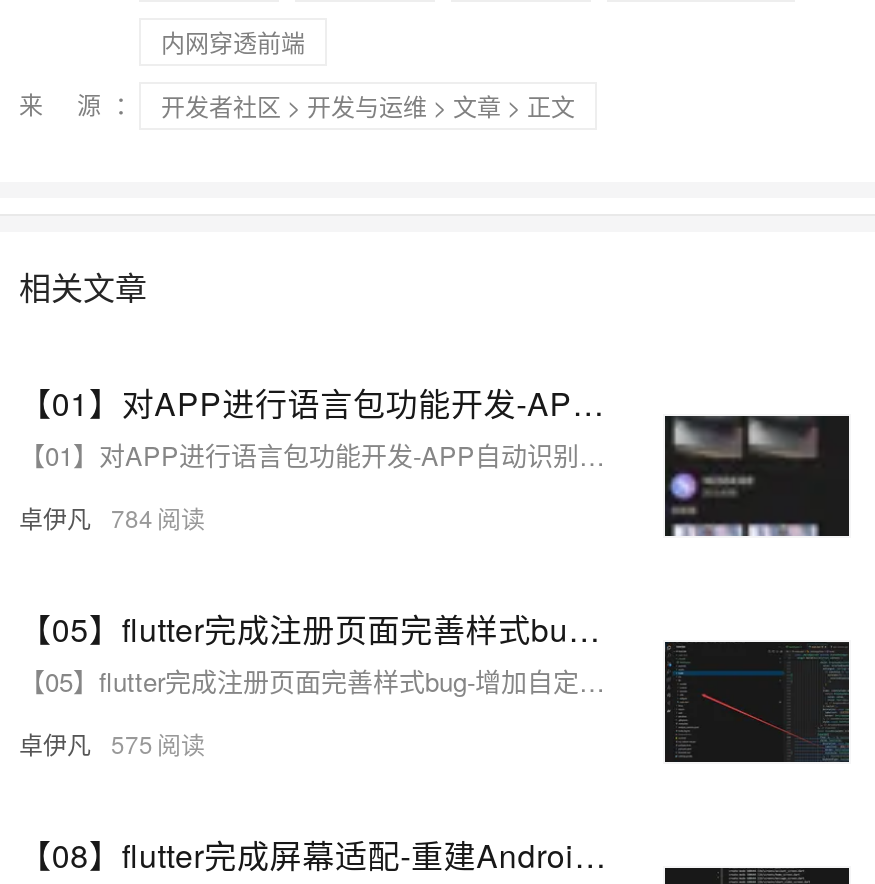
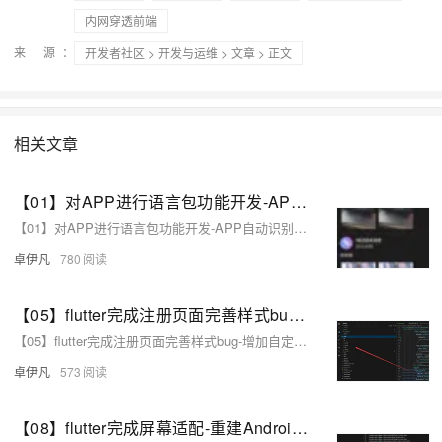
[19,500,153,534] 卓伊凡 784 -> [14,250,81,267] 卓伊凡 780
[19,726,153,760] 卓伊凡 575 -> [14,363,81,380] 卓伊凡 573

